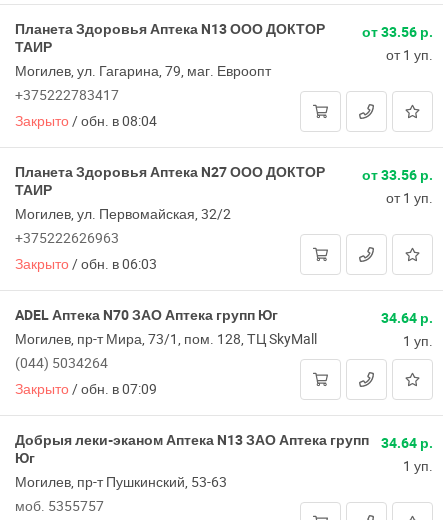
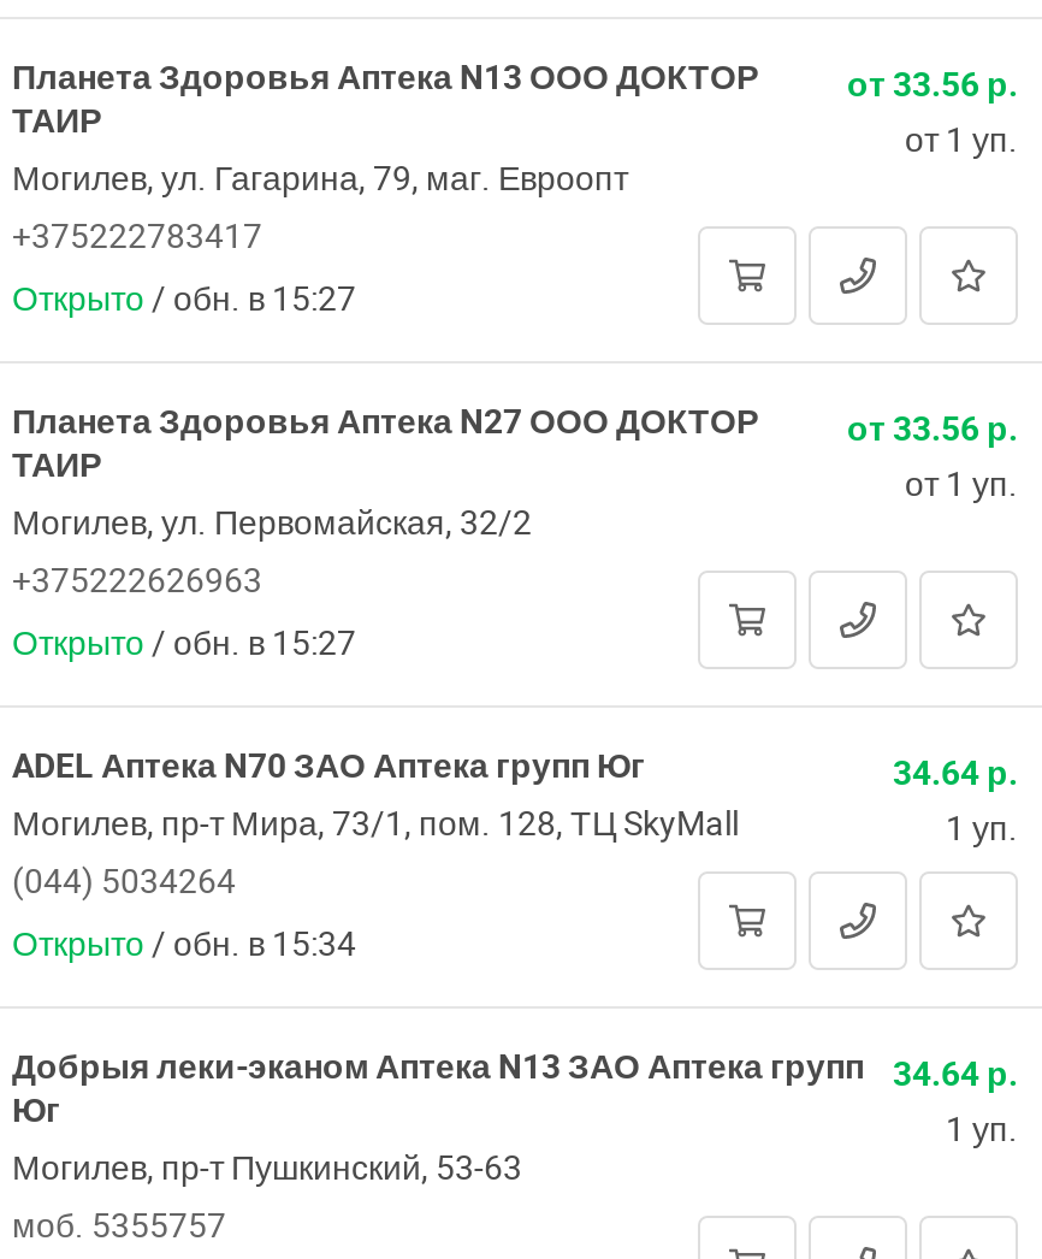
[15,111,157,130] Закрыто / обн. в 08:04 -> [12,275,356,321] Открыто / обн. в 15:27
[15,254,157,273] Закрыто / обн. в 06:03 -> [12,619,356,665] Открыто / обн. в 15:27
[15,379,157,398] Закрыто / обн. в 07:09 -> [12,920,356,966] Открыто / обн. в 15:34

